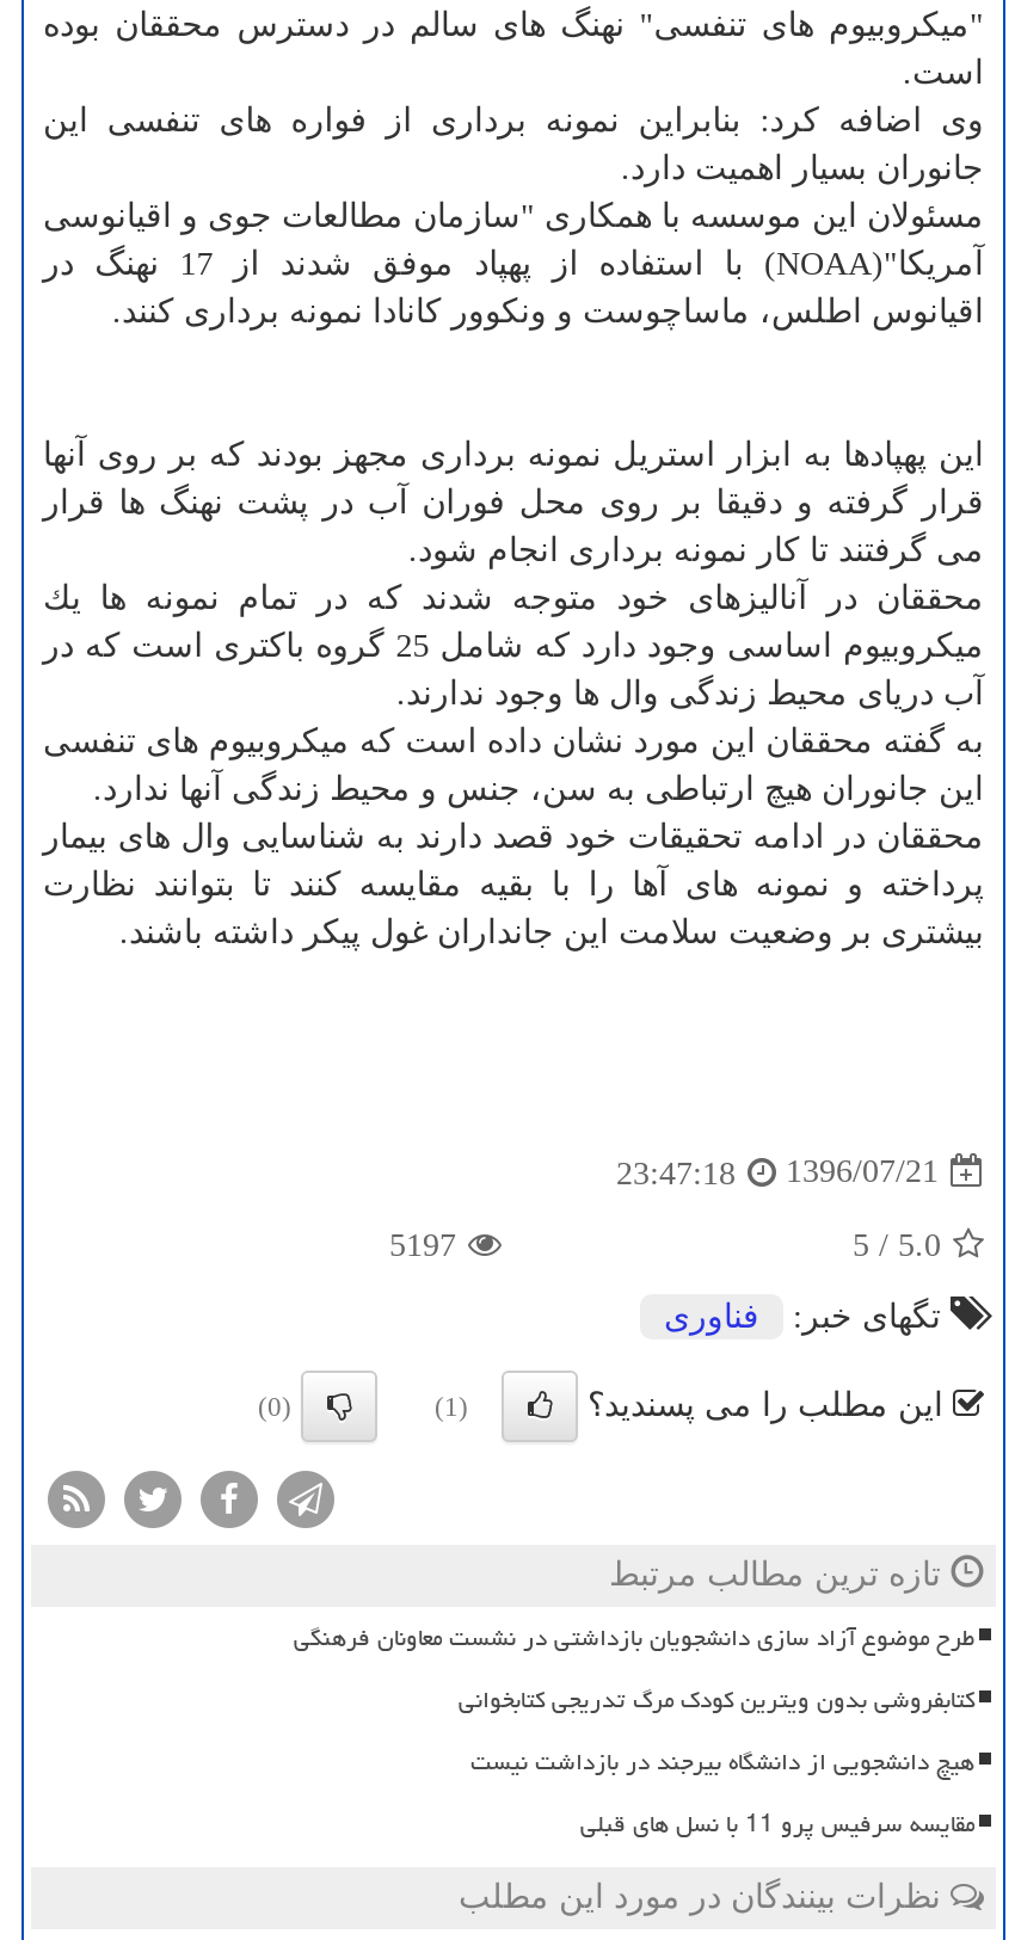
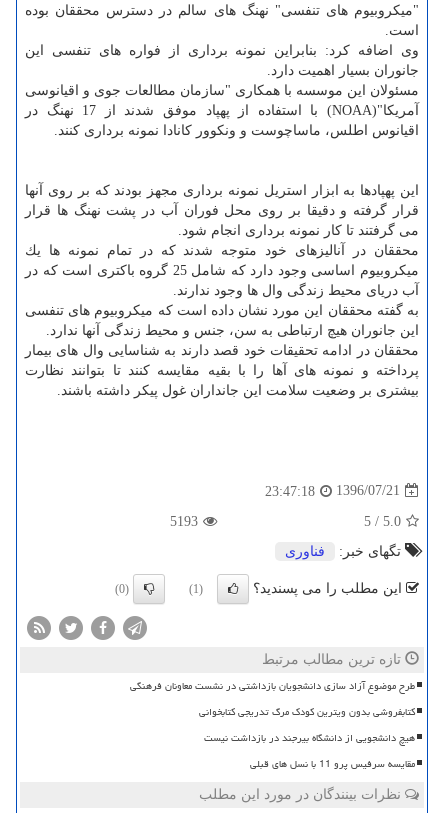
[389,1228,456,1264] 5197 -> [170,514,198,529] 5193

